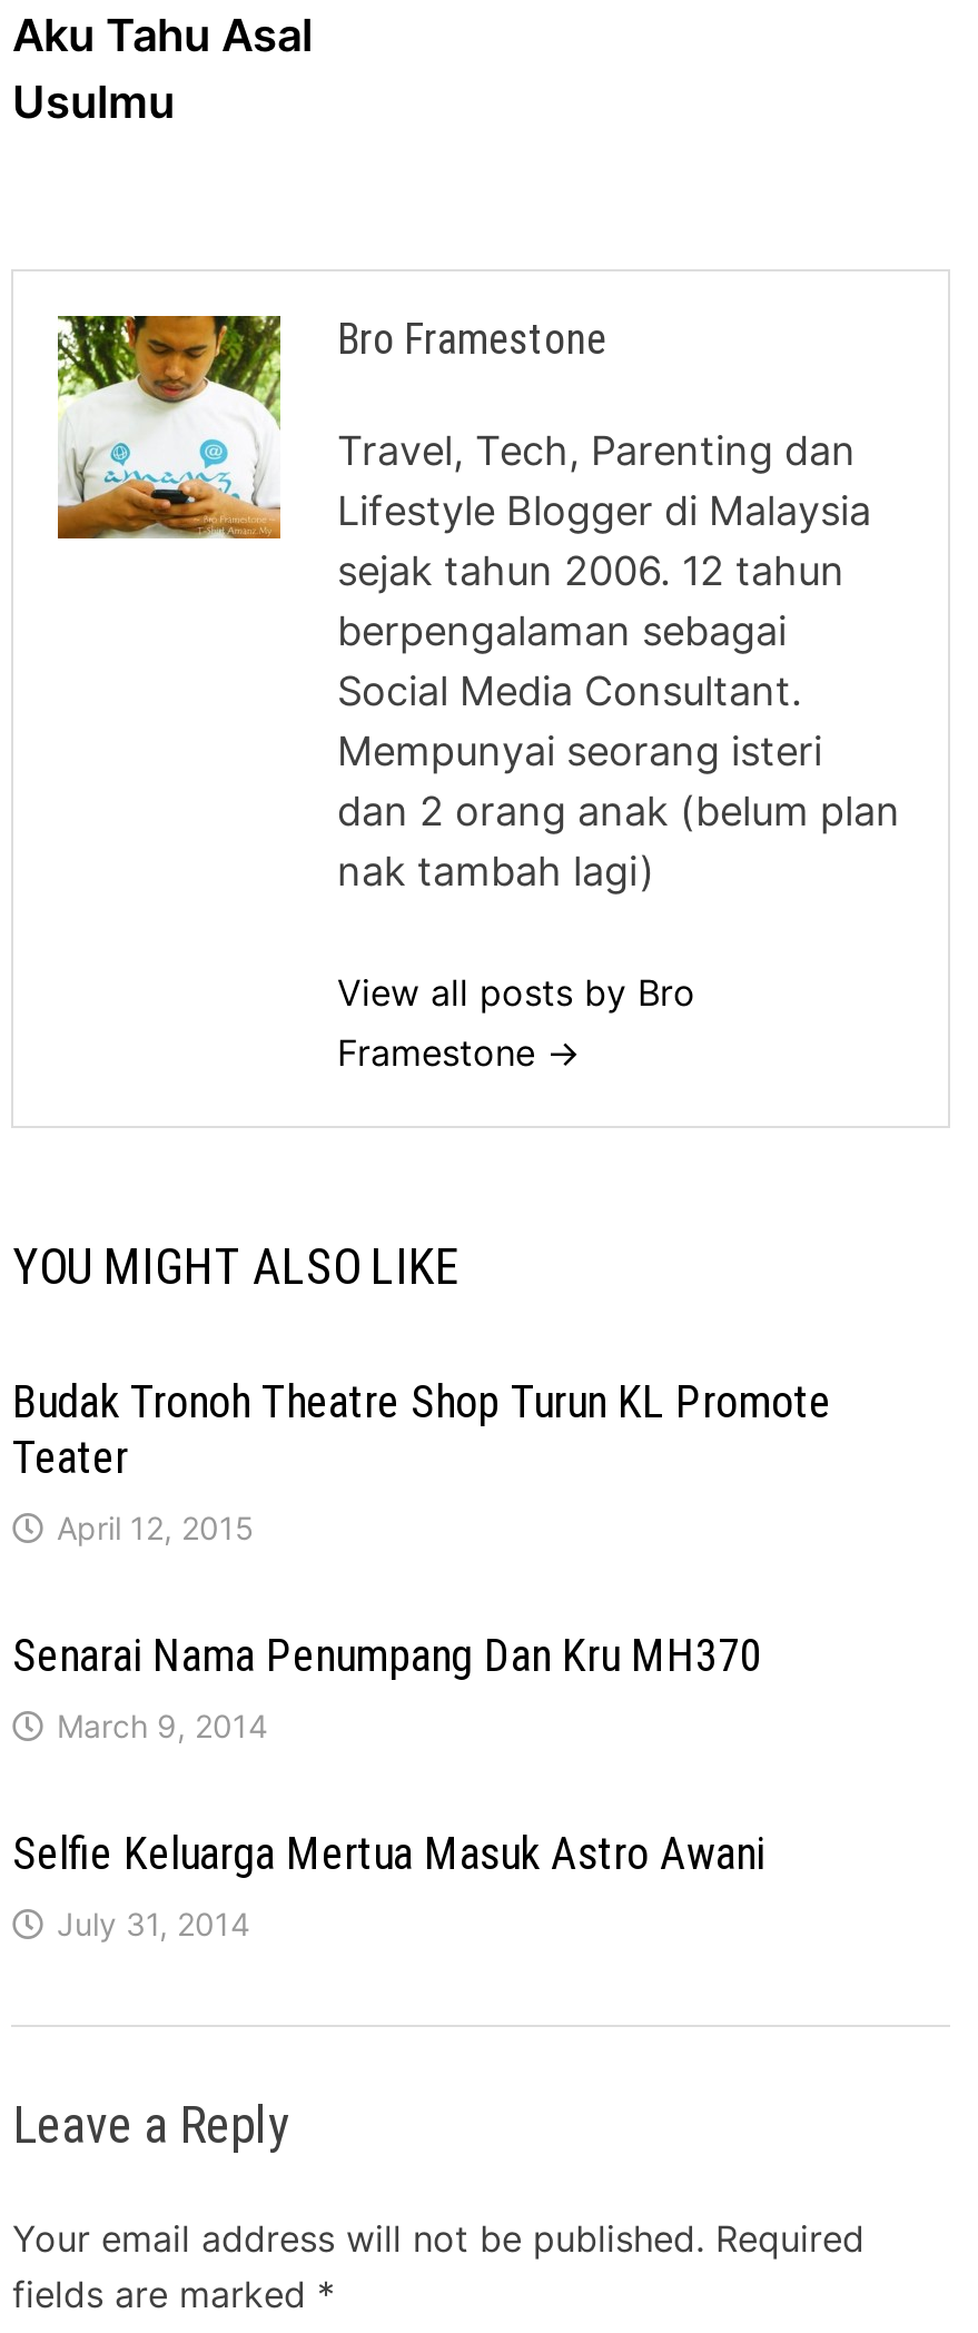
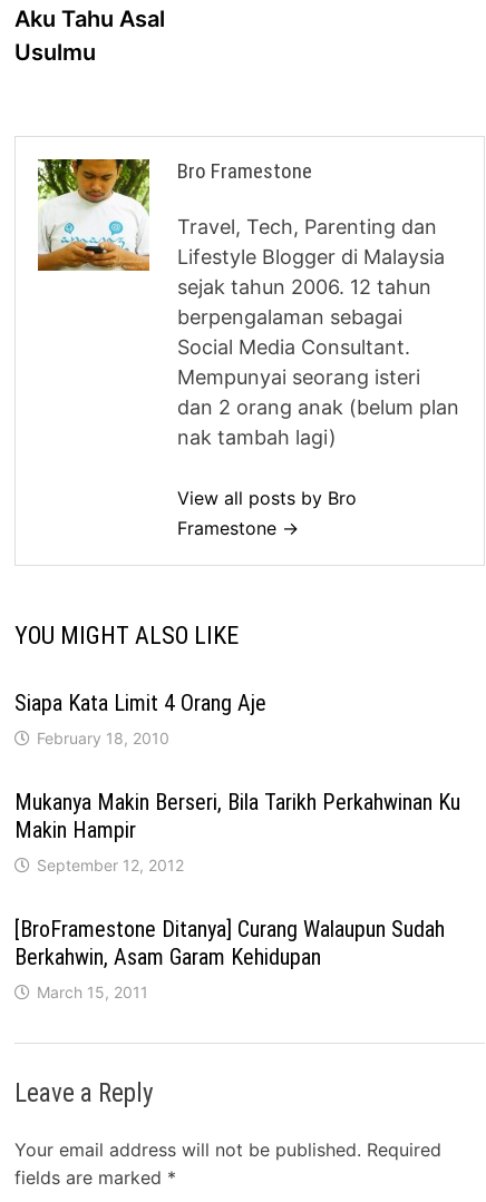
[12,1376,831,1485] Budak Tronoh Theatre Shop Turun KL Promote | Teater -> [15,689,267,716] Siapa Kata Limit 4 Orang Aje
[57,1510,255,1548] April 12, 2015 -> [37,728,170,747] February 18, 2010
[12,1630,762,1683] Senarai Nama Penumpang Dan Kru MH370 -> [15,788,461,843] Mukanya Makin Berseri, Bila Tarikh Perkahwinan Ku | Makin Hampir
[57,1708,268,1746] March 9, 2014 -> [37,855,184,874] September 12, 2012
[12,1828,764,1882] Selfie Keluarga Mertua Masuk Astro Awani -> [15,915,445,970] [BroFramestone Ditanya] Curang Walaupun Sudah | Berkahwin, Asam Garam Kehidupan
[57,1906,250,1944] July 31, 2014 -> [37,982,149,1001] March 15, 2011

